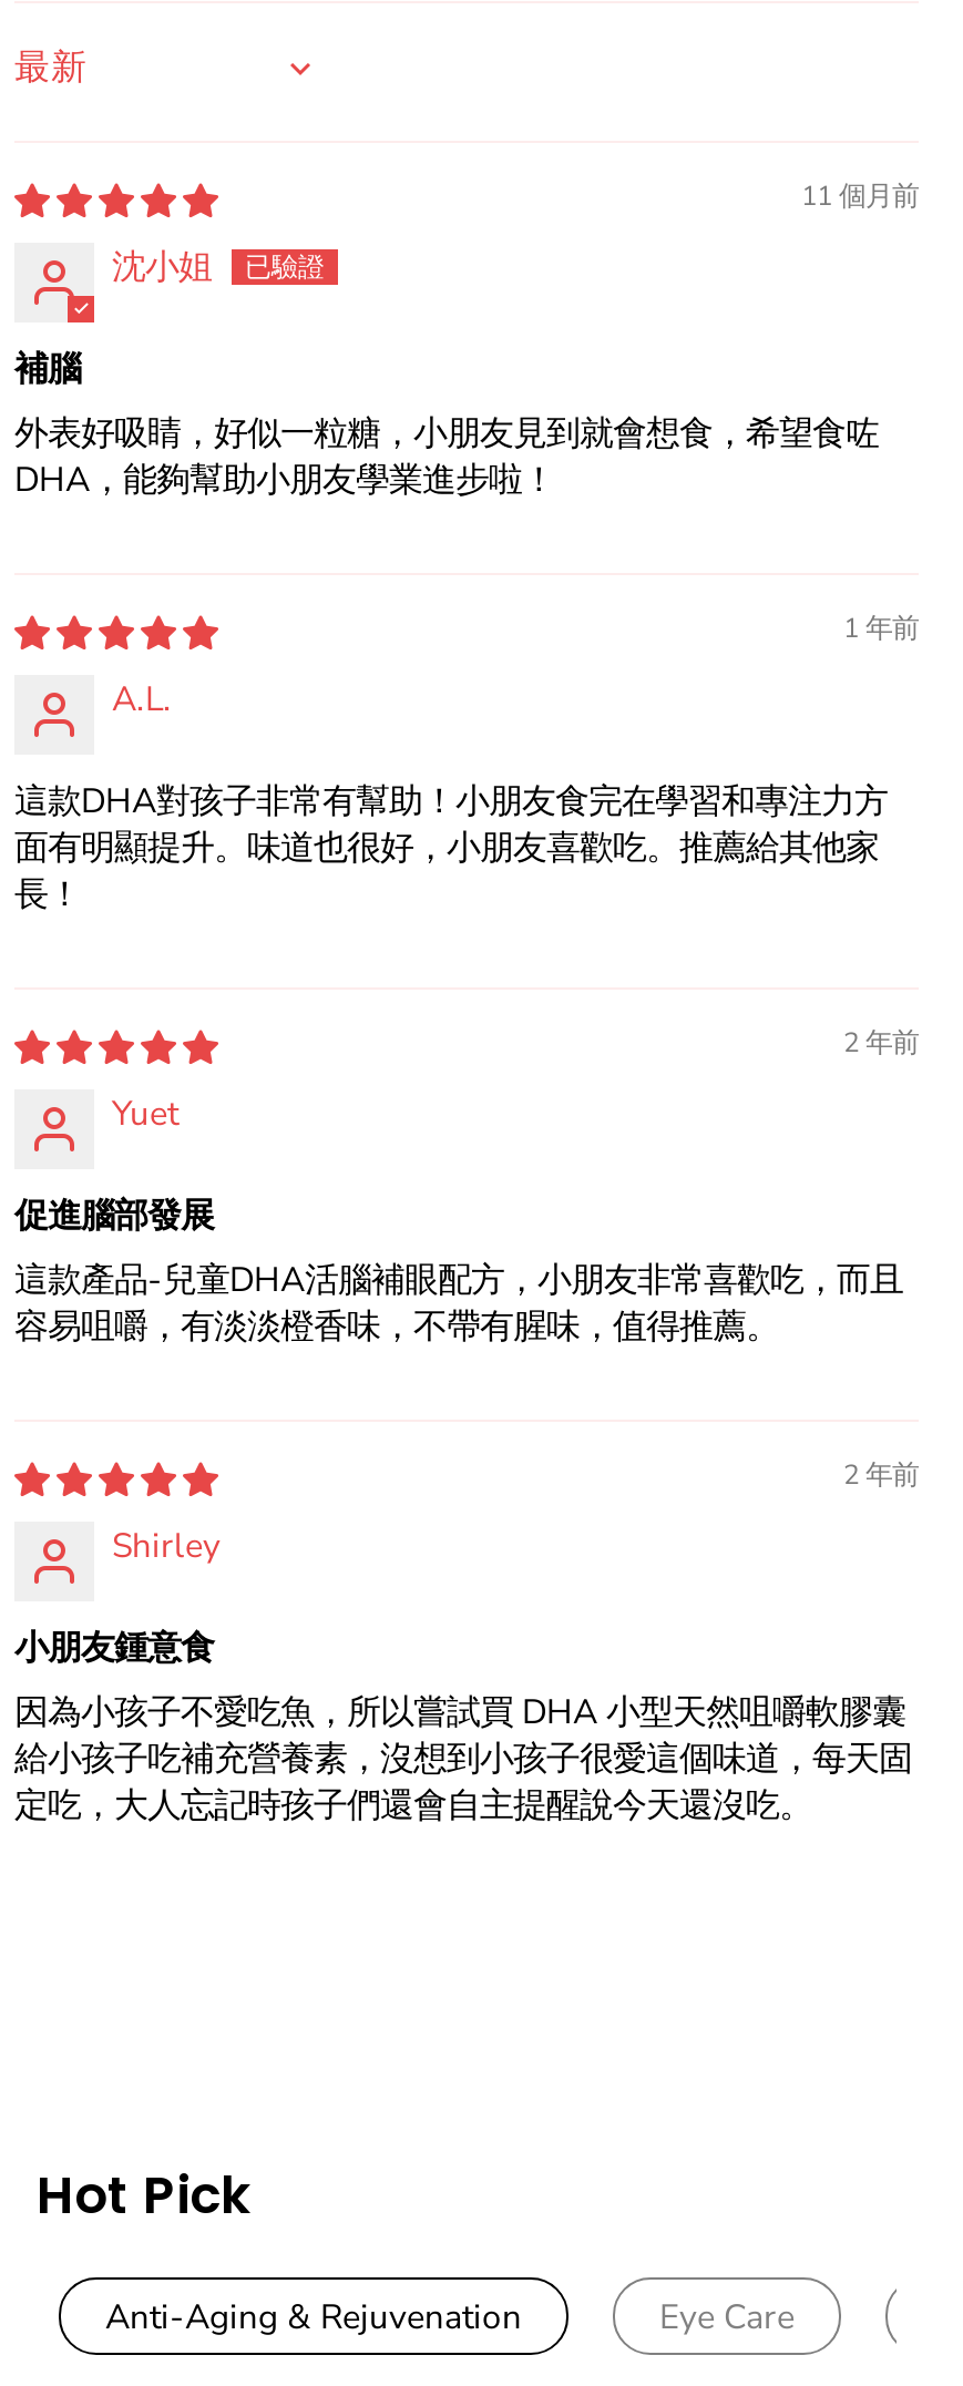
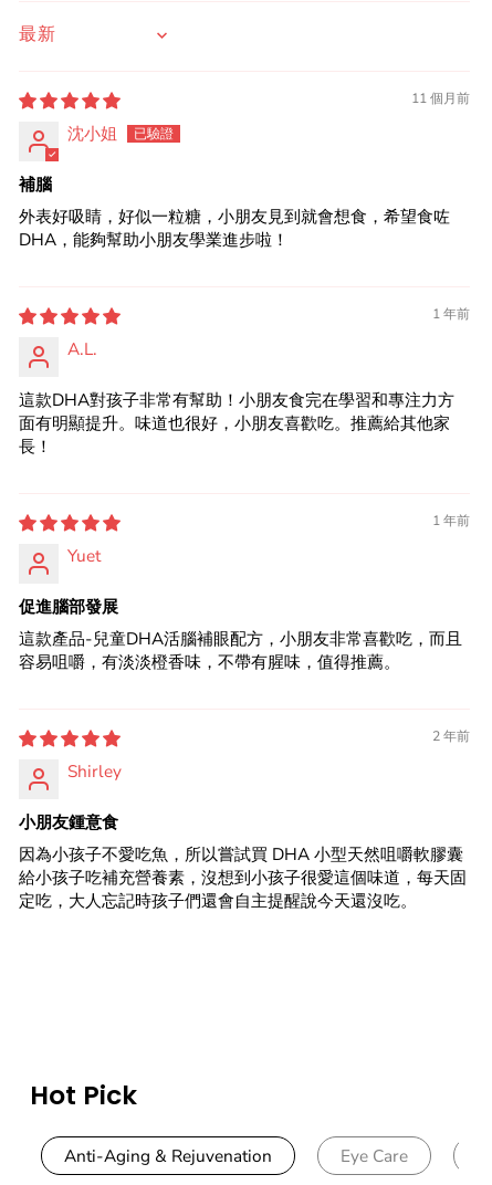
[843,1025,919,1060] 2 年前 -> [432,512,470,530] 1 年前

